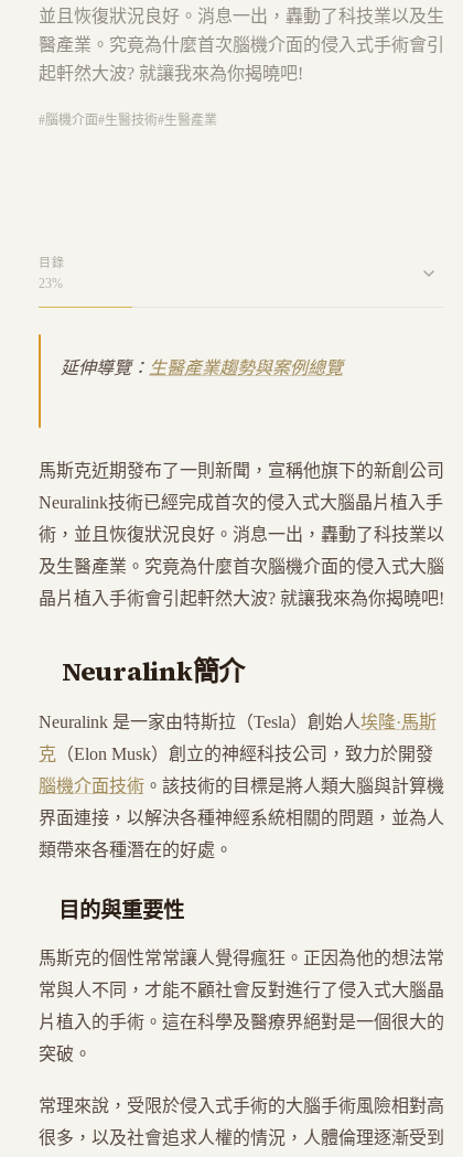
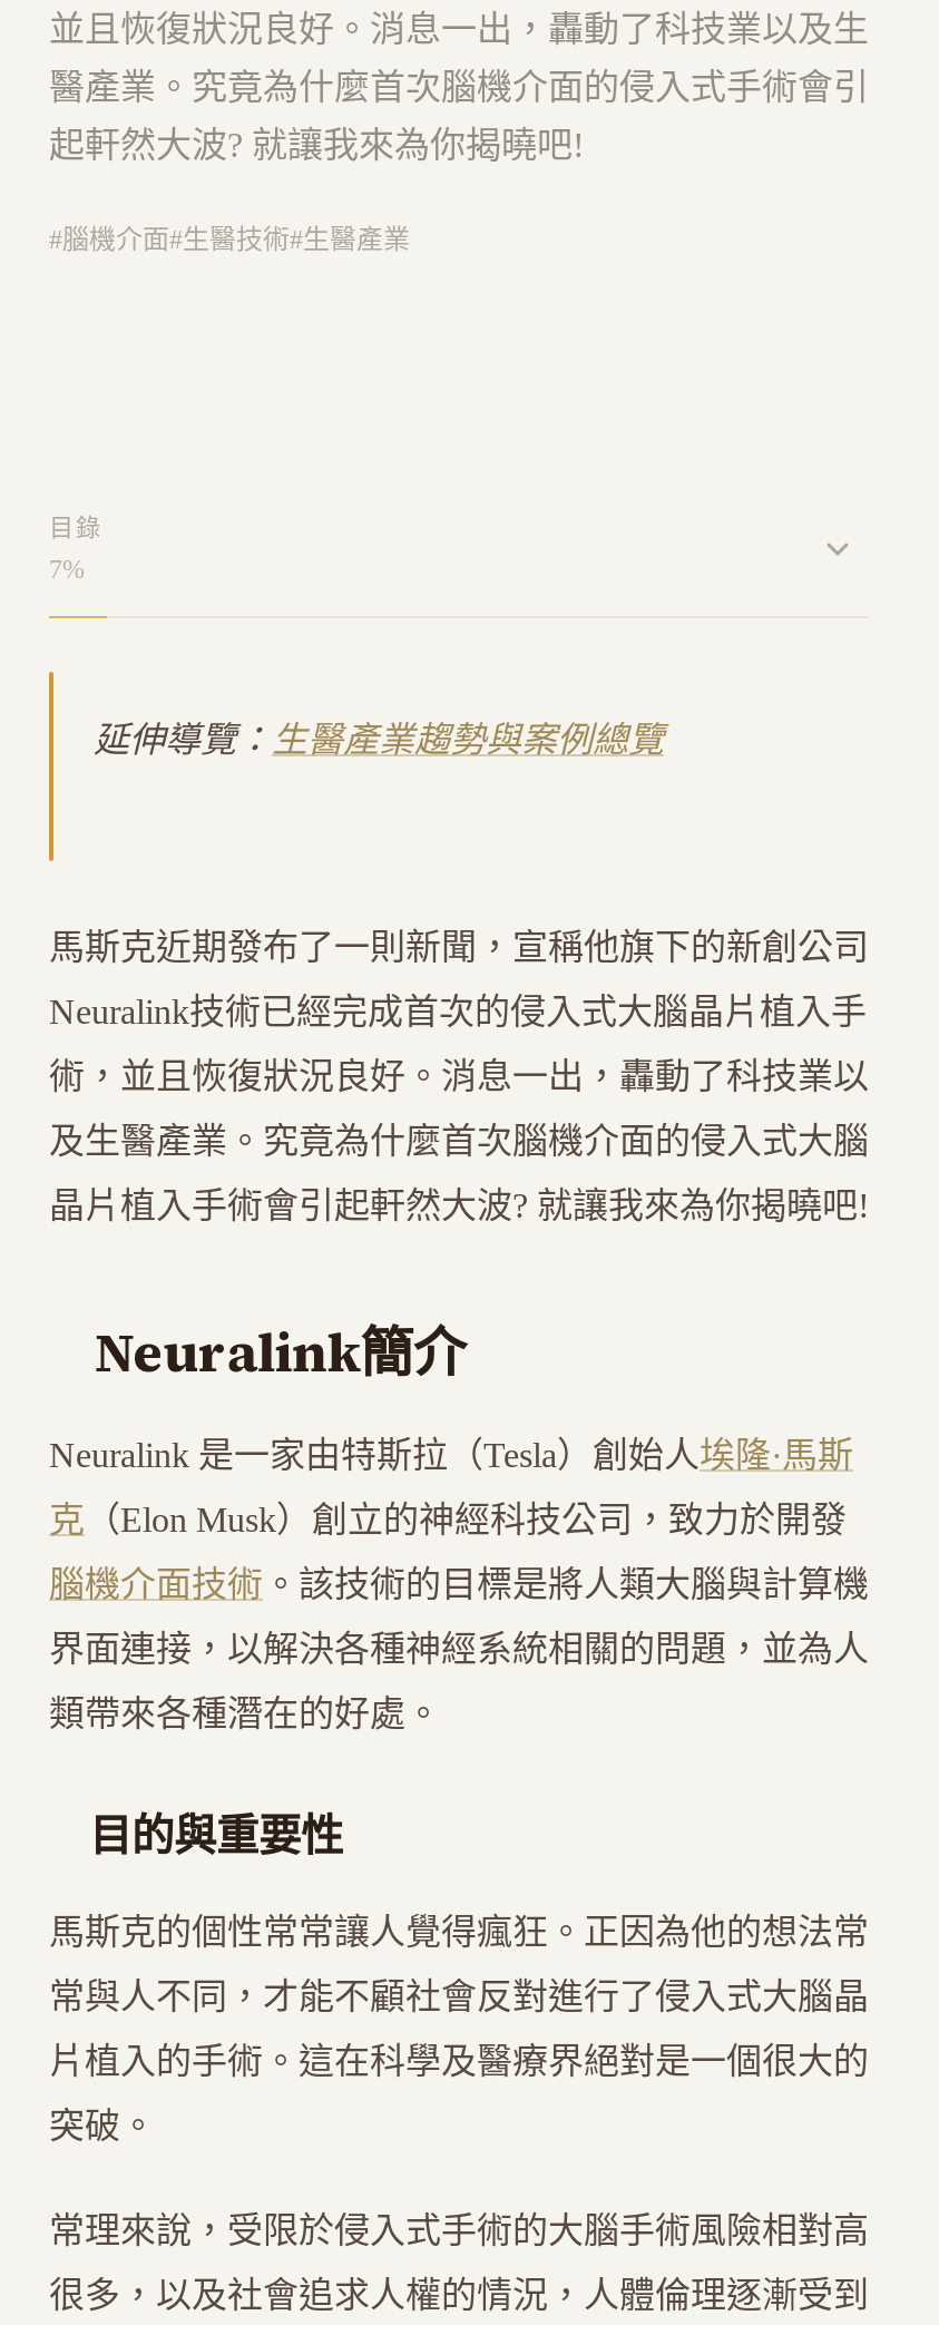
[39,276,63,291] 23% -> [49,554,85,585] 7%

